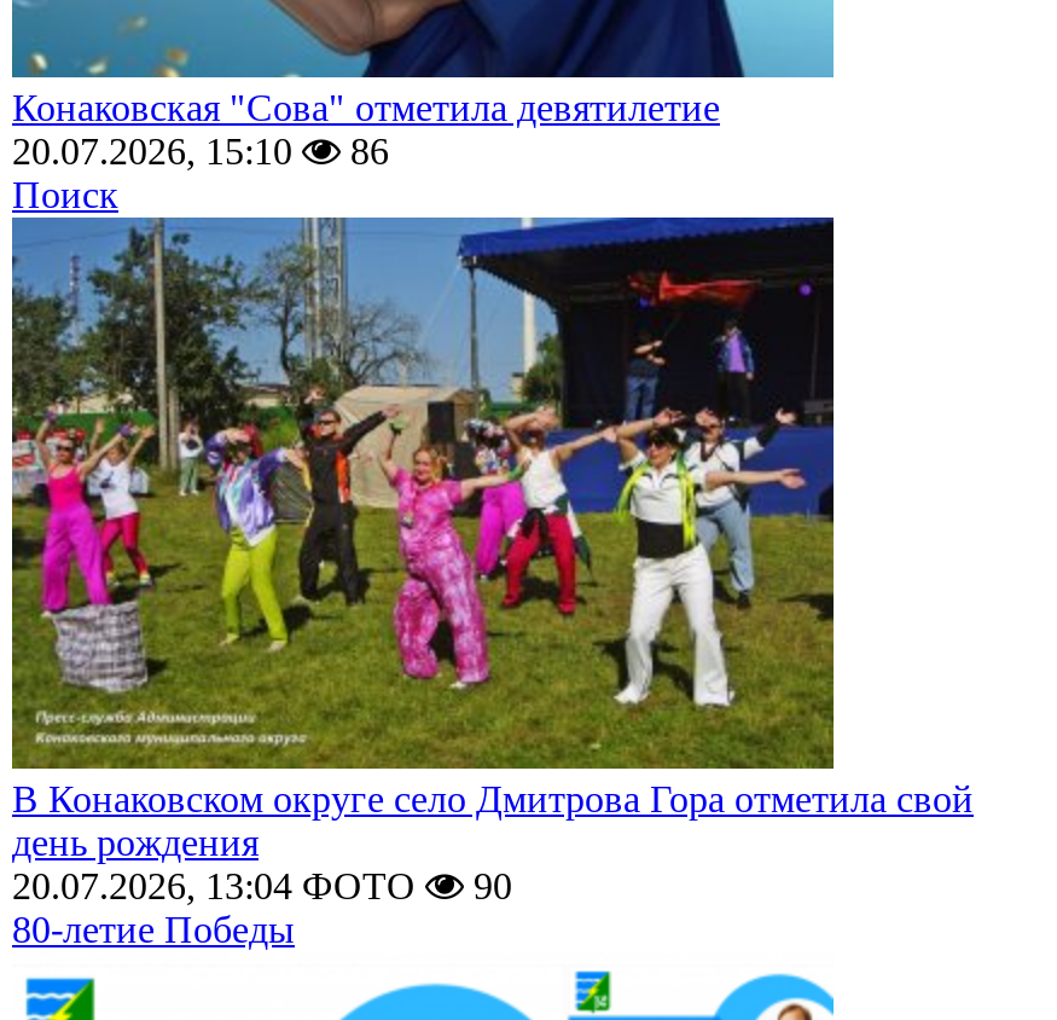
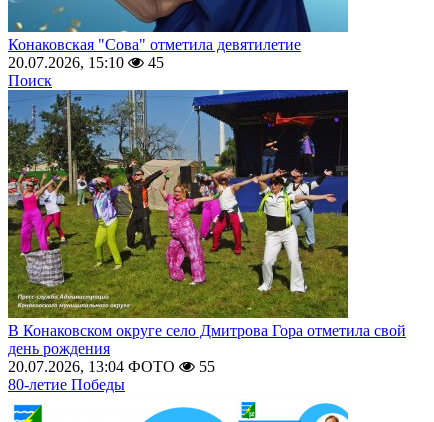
[12,131,389,172] 20.07.2026, 15:10 86 -> [8,54,164,71] 20.07.2026, 15:10 45
[12,865,512,906] 20.07.2026, 13:04 ФОТО 90 -> [8,358,215,375] 20.07.2026, 13:04 ФОТО 55

